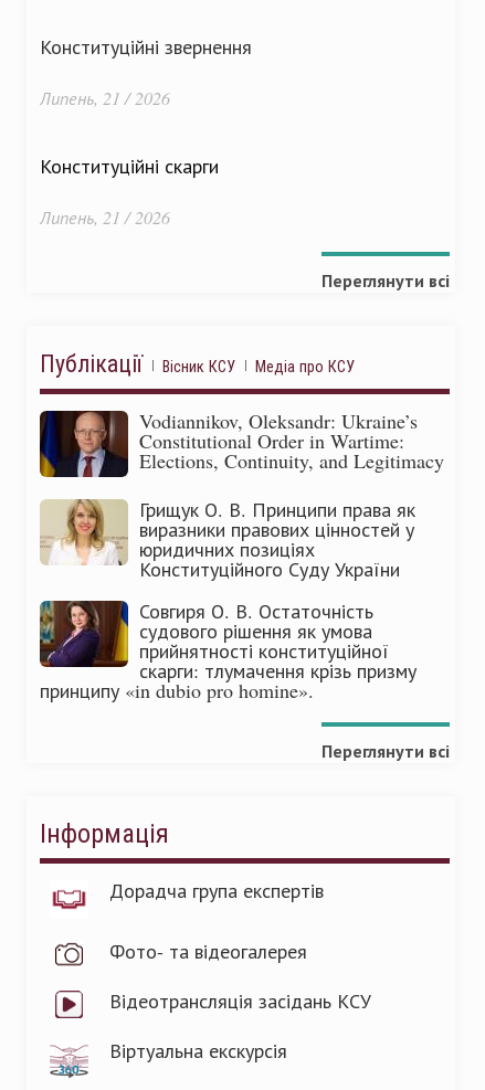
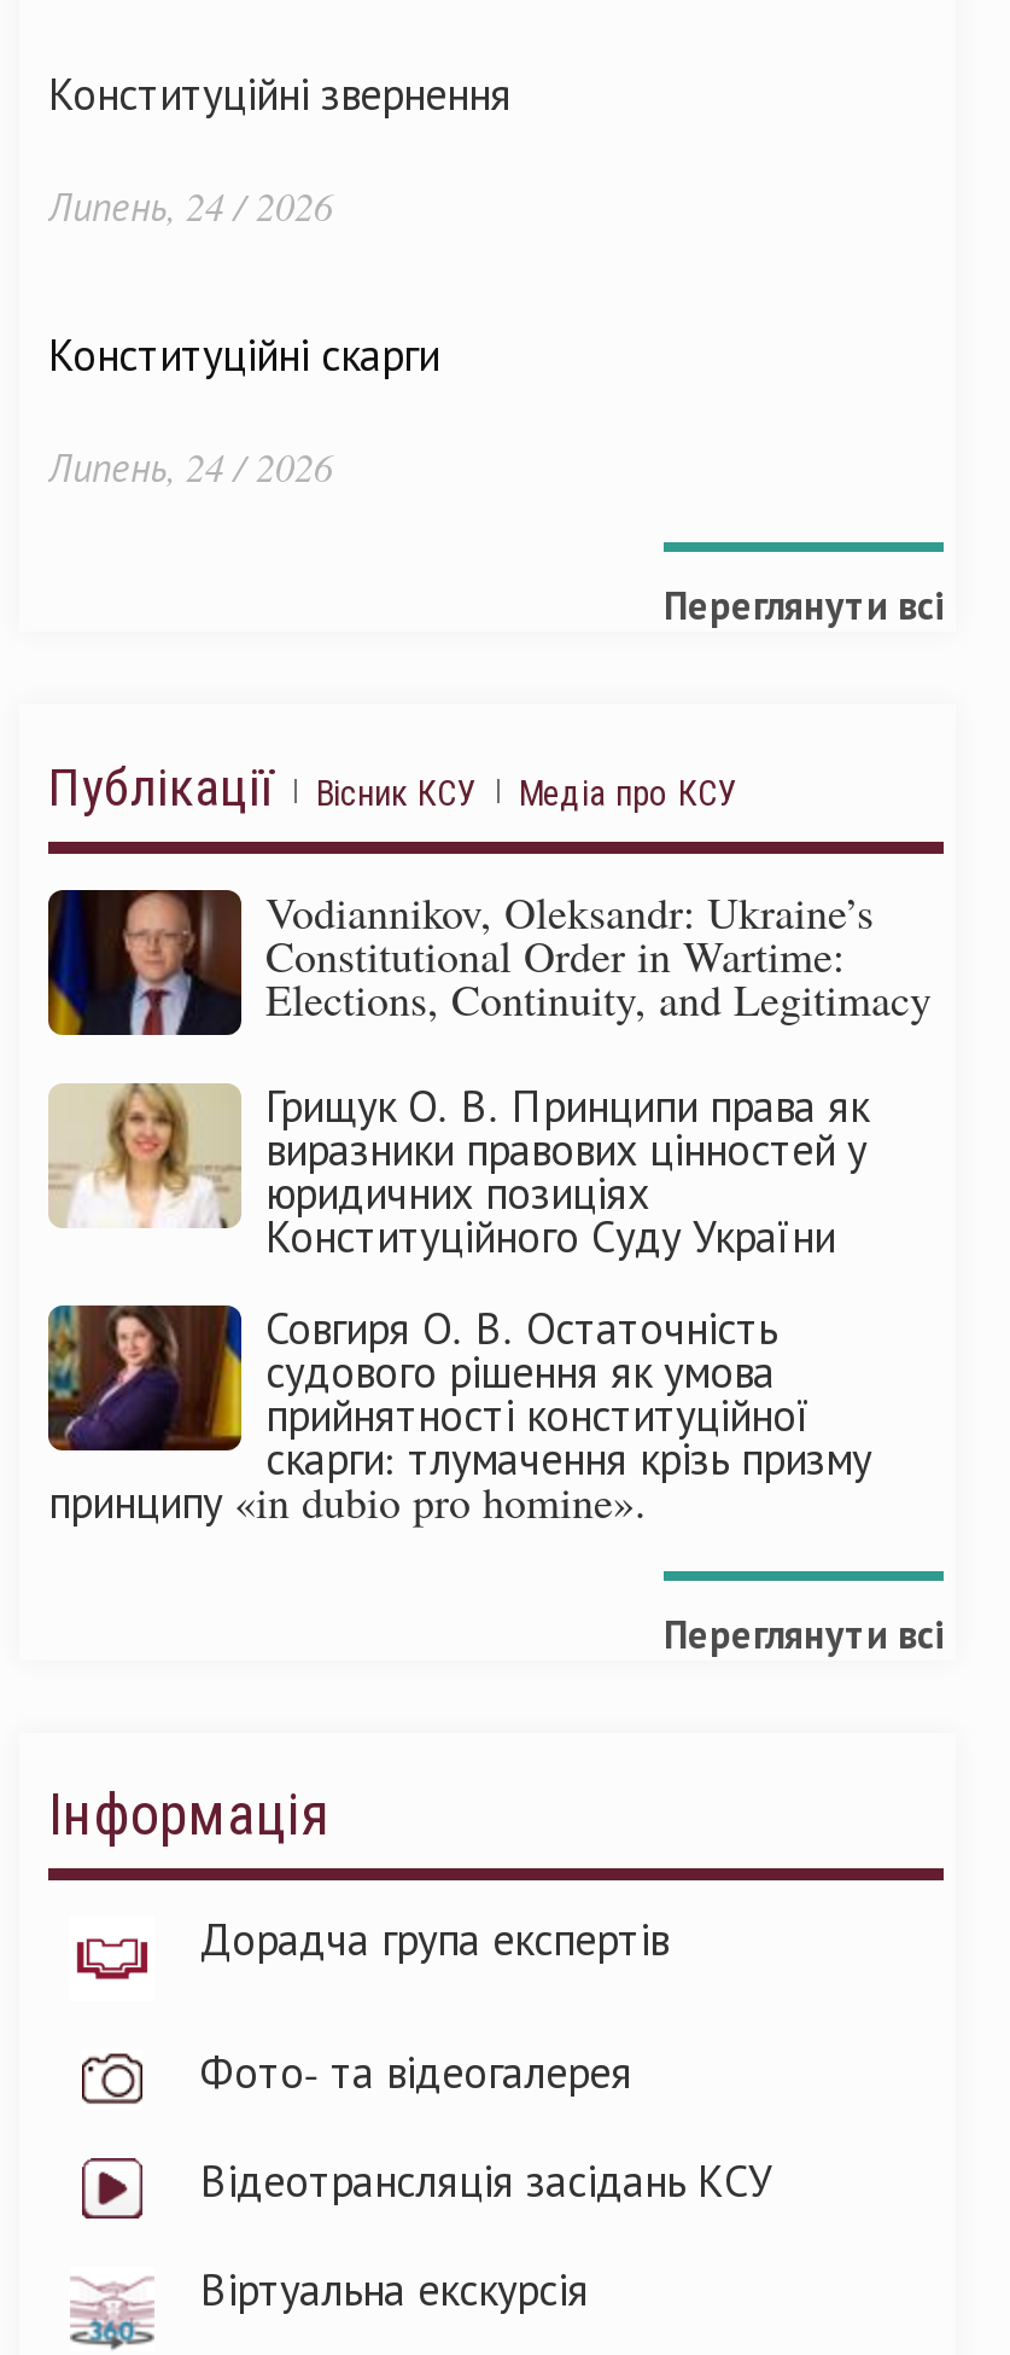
[40,86,170,110] Липень, 21 / 2026 -> [48,181,333,231] Липень, 24 / 2026
[40,206,170,229] Липень, 21 / 2026 -> [48,442,333,492] Липень, 24 / 2026

